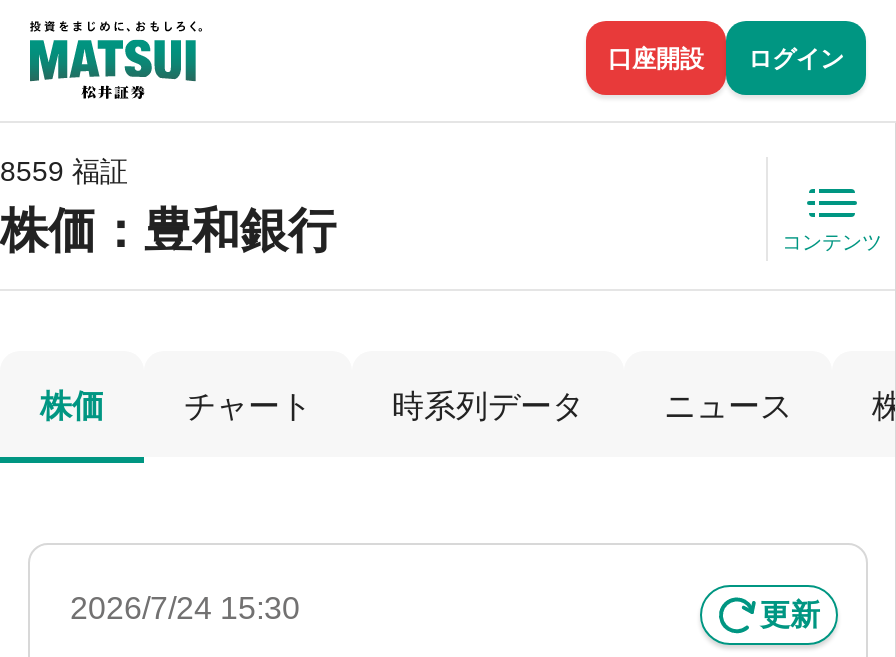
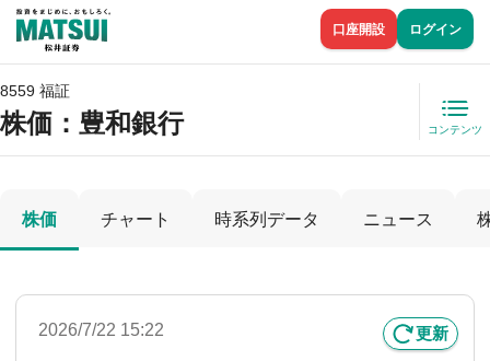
[70,591,300,625] 2026/7/24 15:30 -> [38,321,164,339] 2026/7/22 15:22

